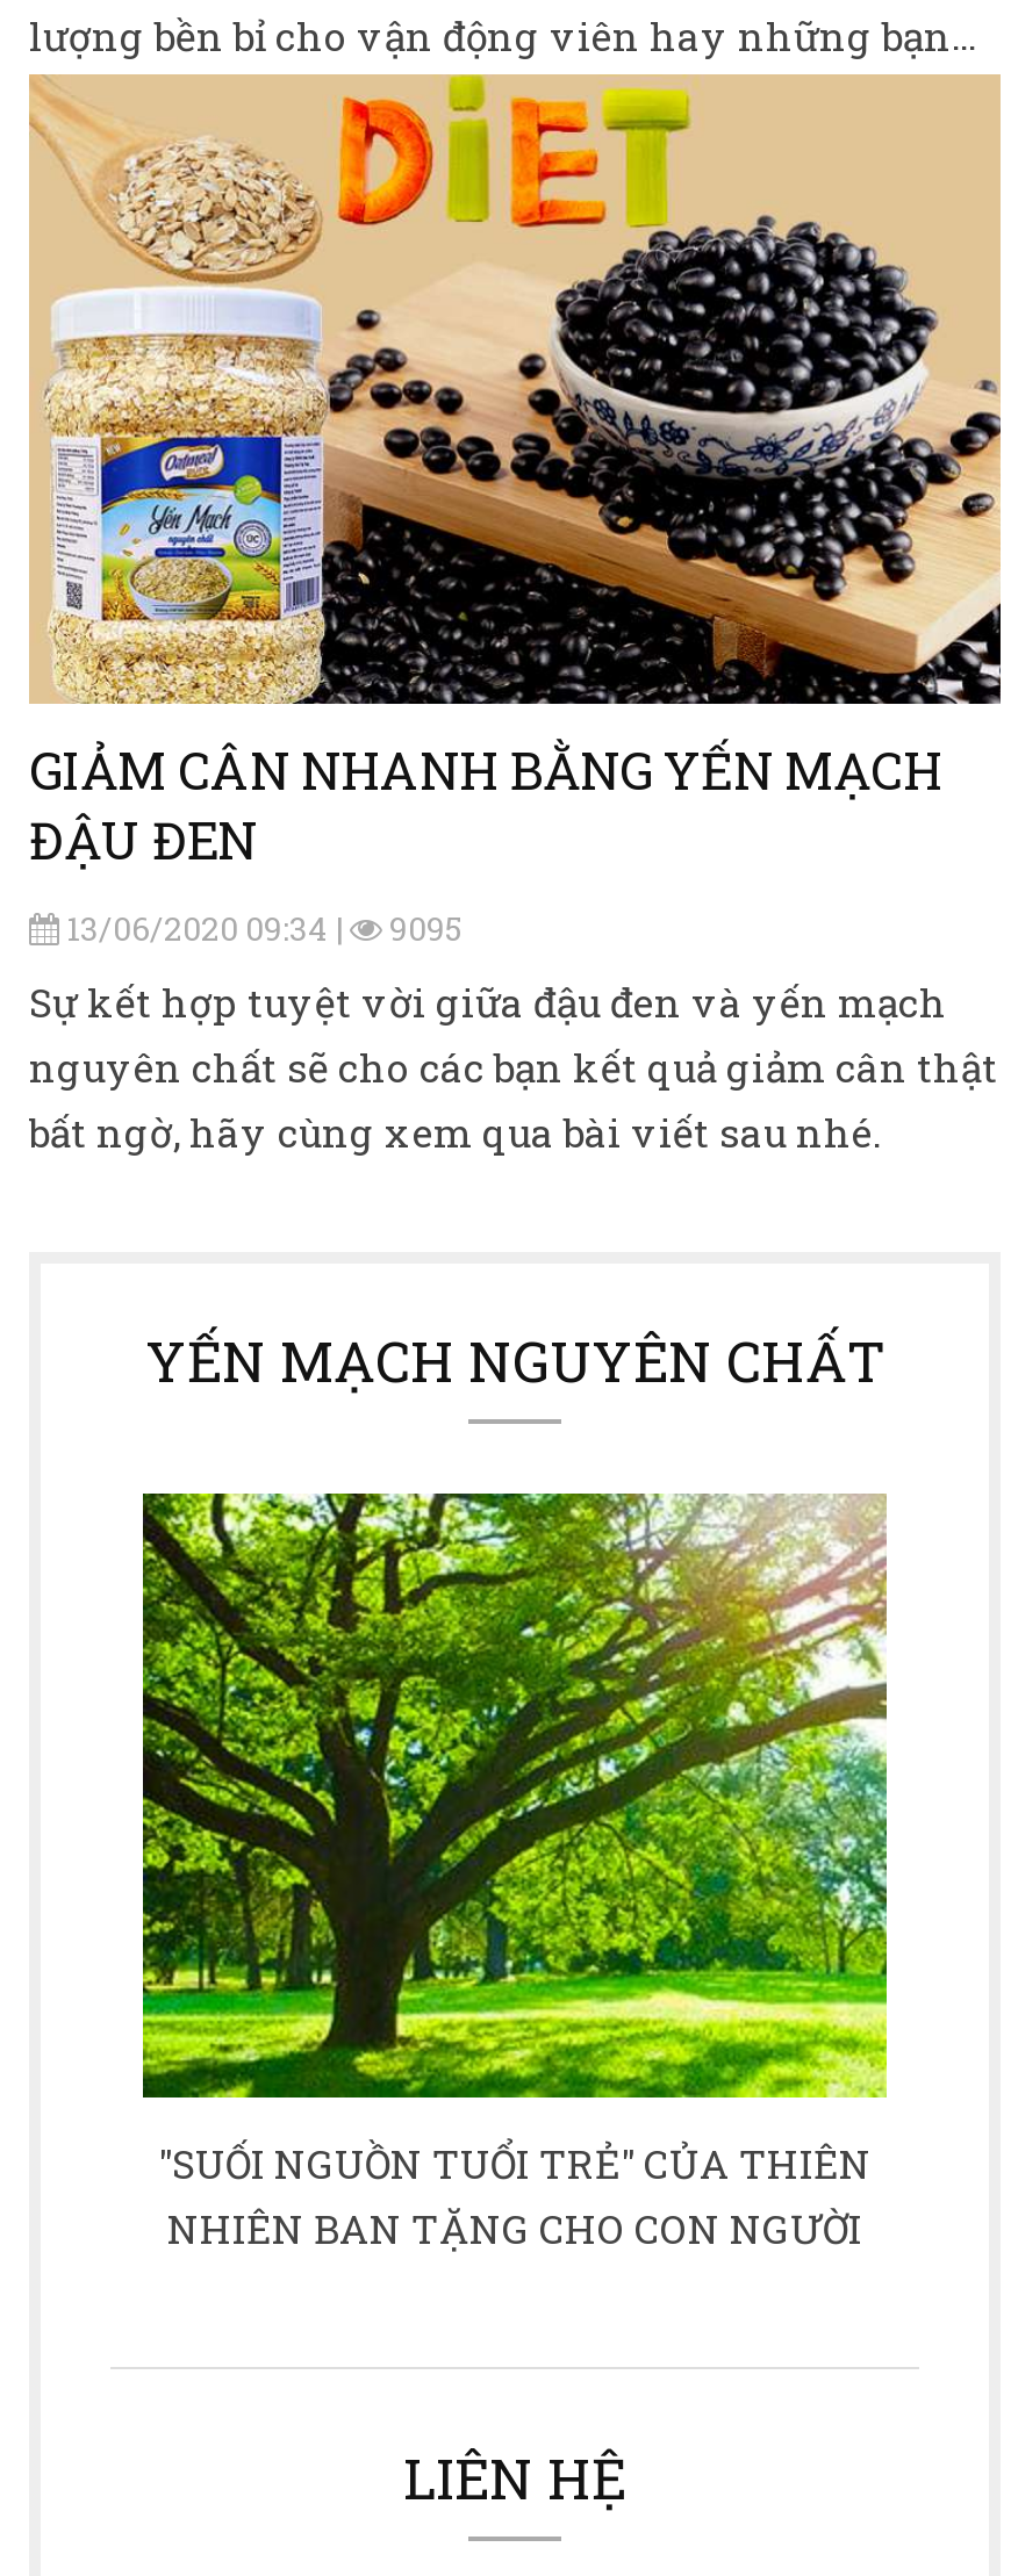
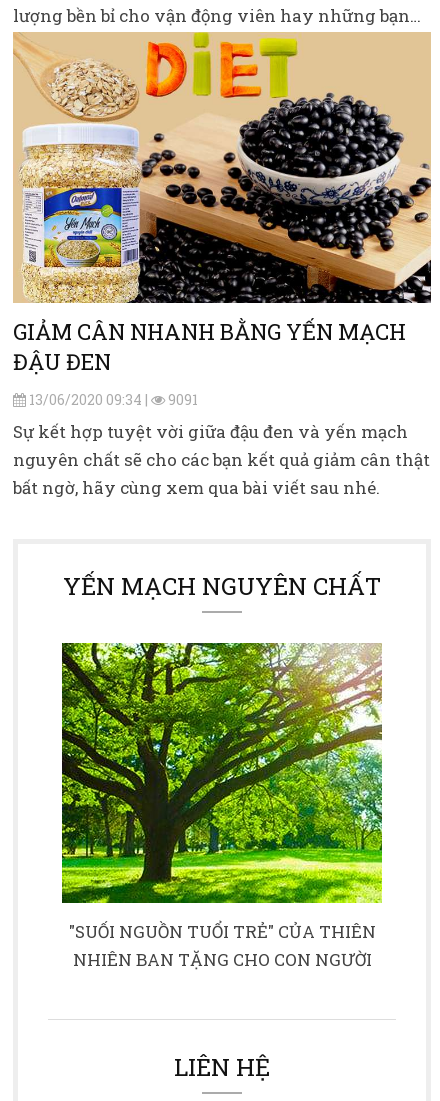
[382,905,464,949] 9095 -> [165,389,198,408] 9091

